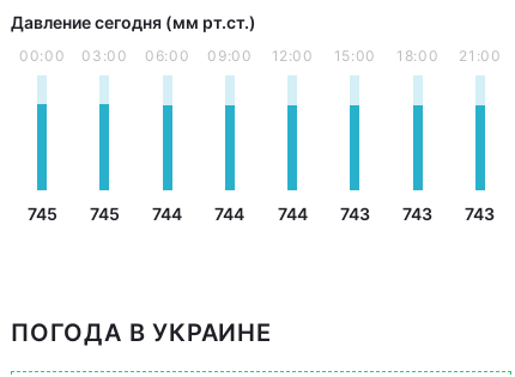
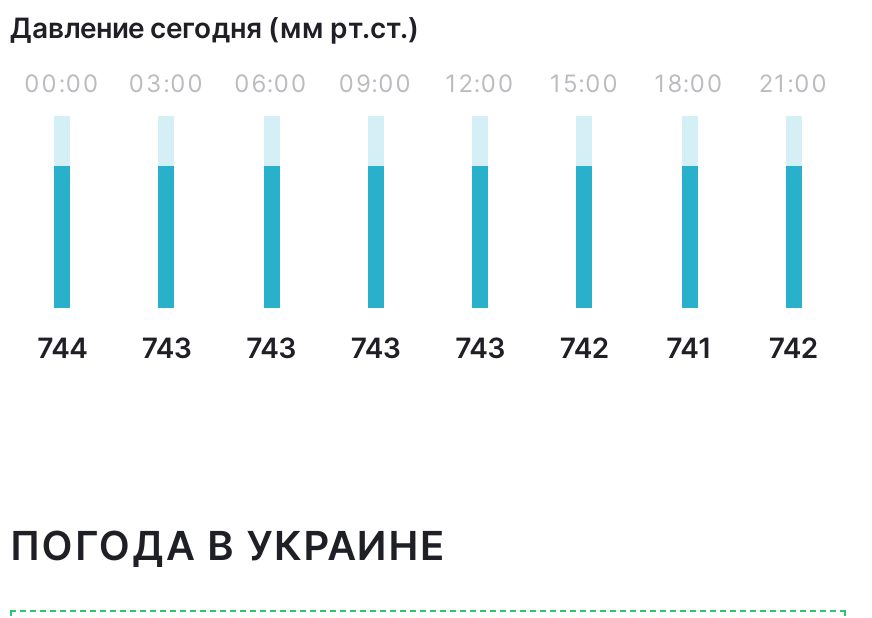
[27,203,57,224] 745 -> [37,330,87,364] 744
[90,203,120,224] 745 -> [142,330,192,364] 743
[152,203,182,224] 744 -> [246,330,296,364] 743
[215,203,245,224] 744 -> [351,330,401,364] 743
[277,203,307,224] 744 -> [455,330,505,364] 743
[340,203,370,224] 743 -> [560,330,610,364] 742
[403,203,432,224] 743 -> [666,330,712,364] 741
[465,203,495,224] 743 -> [769,330,819,364] 742

